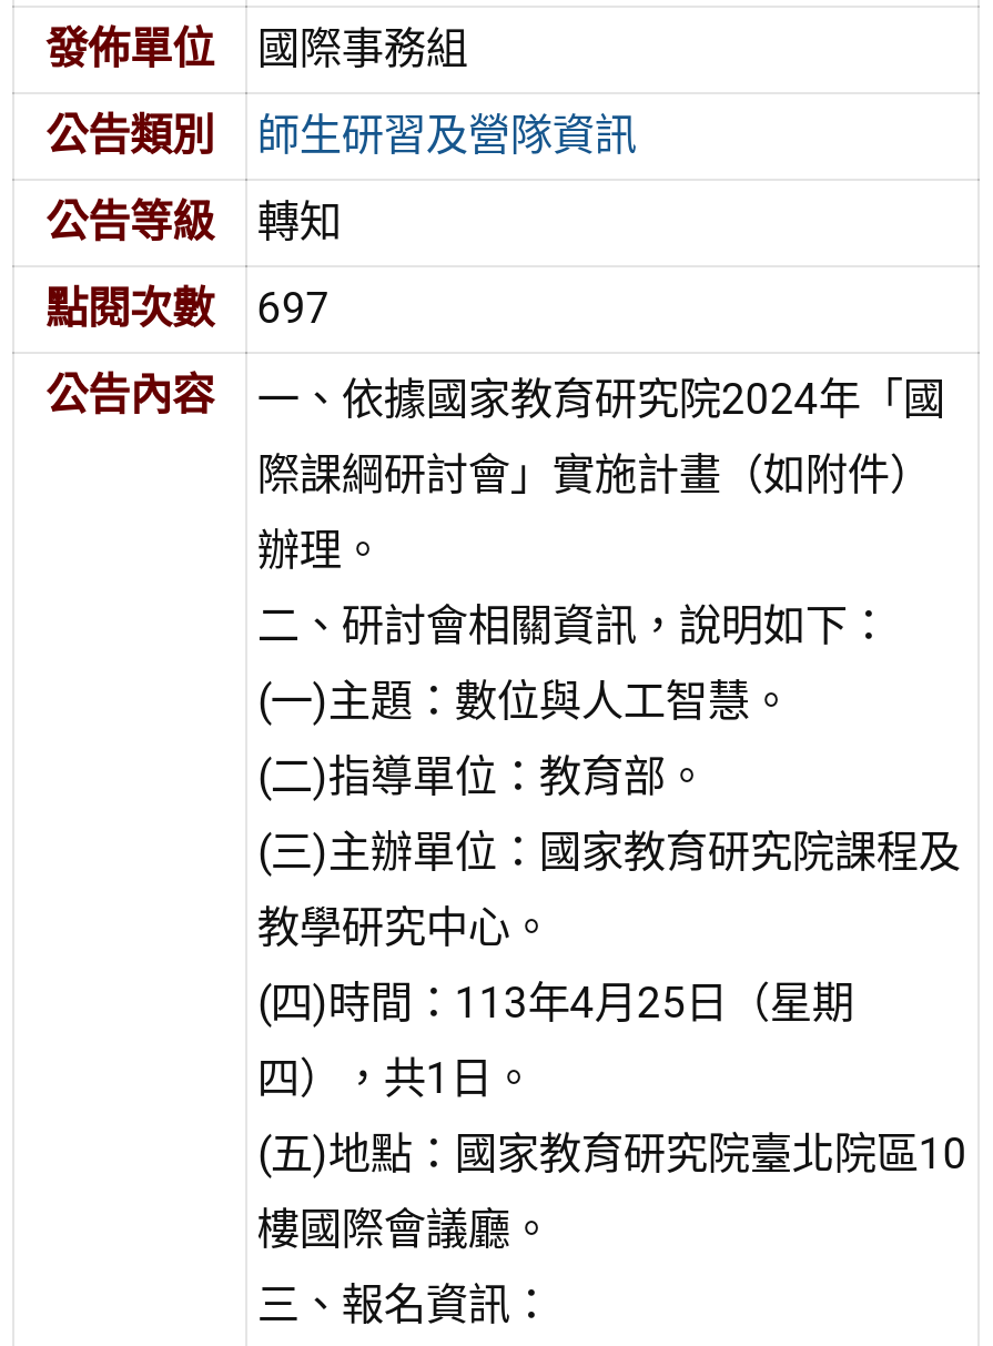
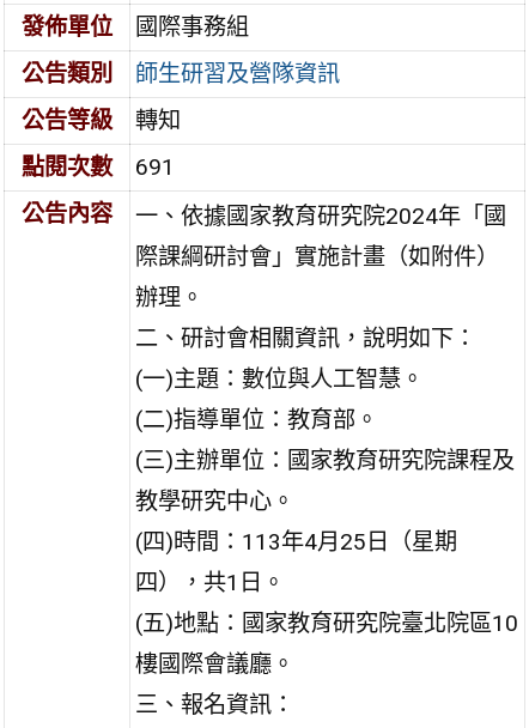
[45,283,330,334] 點閱次數 697 -> [22,153,175,181] 點閱次數 691

